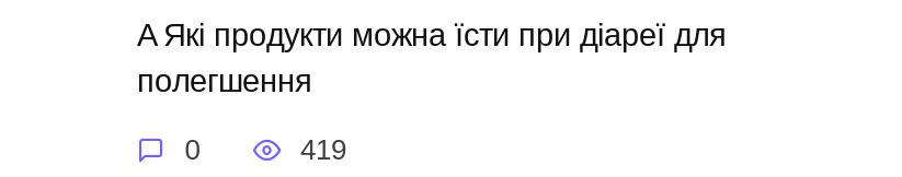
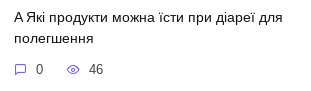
[300,133,346,166] 419 -> [88,62,102,77] 46

